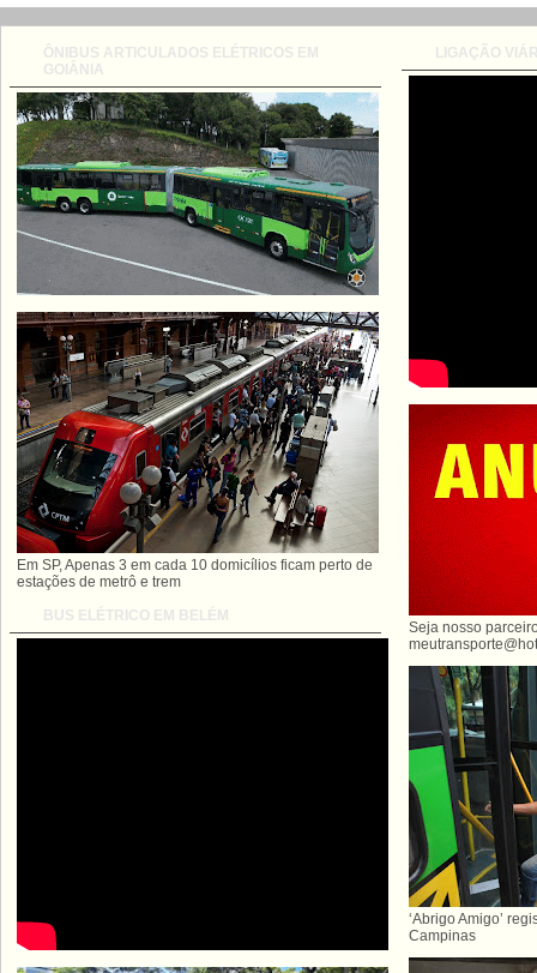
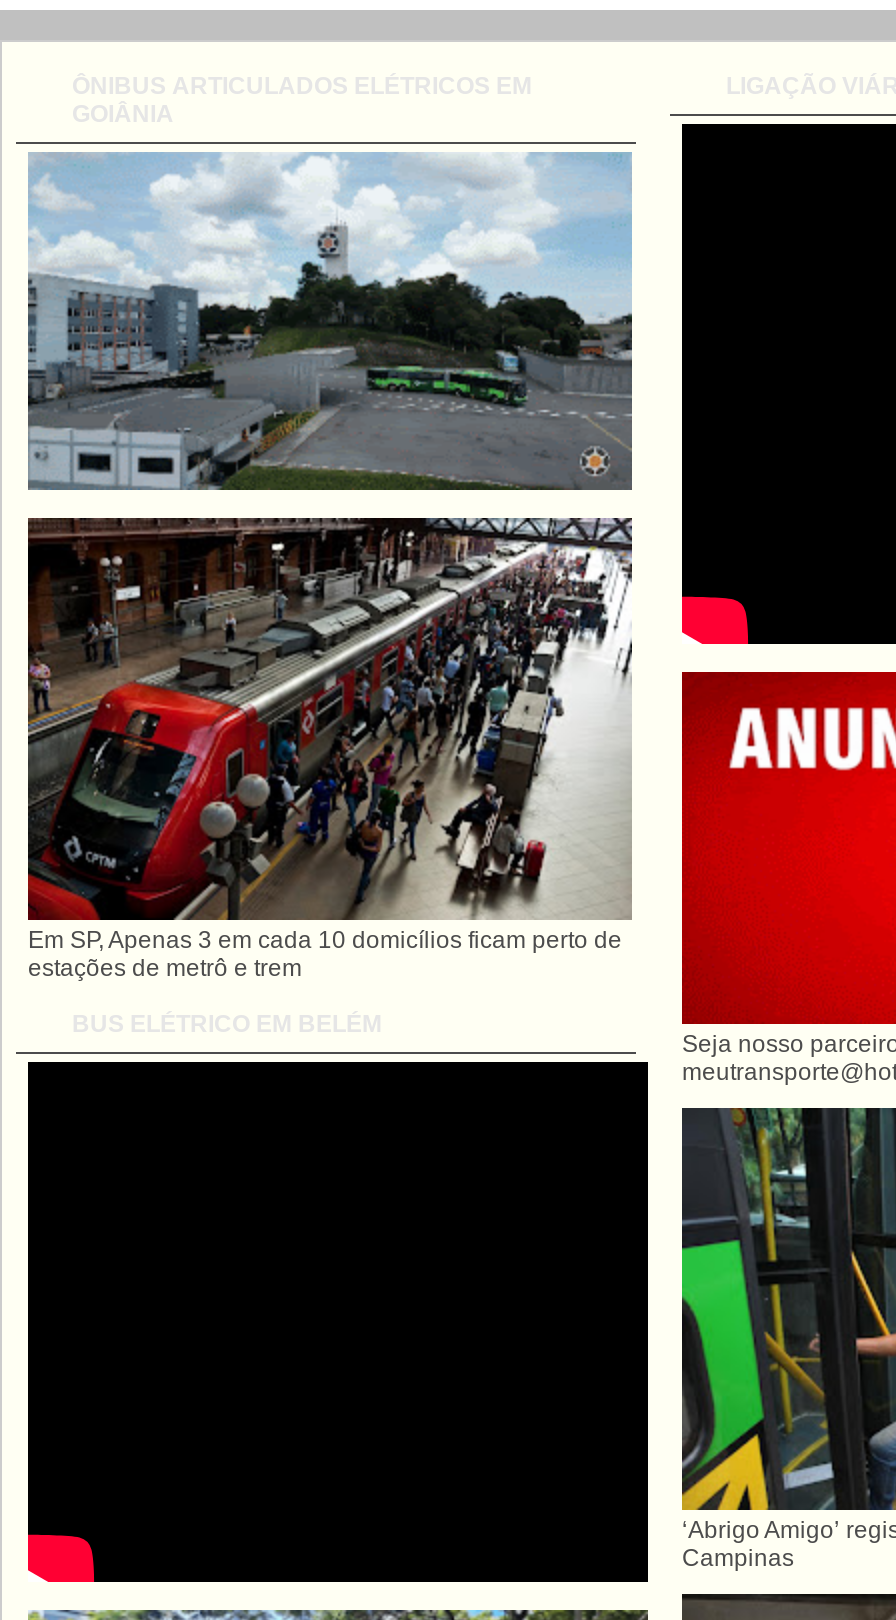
[16,91,380,295] [image] -> [28,152,632,492] [image]
[434,426,533,499] [image] -> [726,706,890,828] [image]

